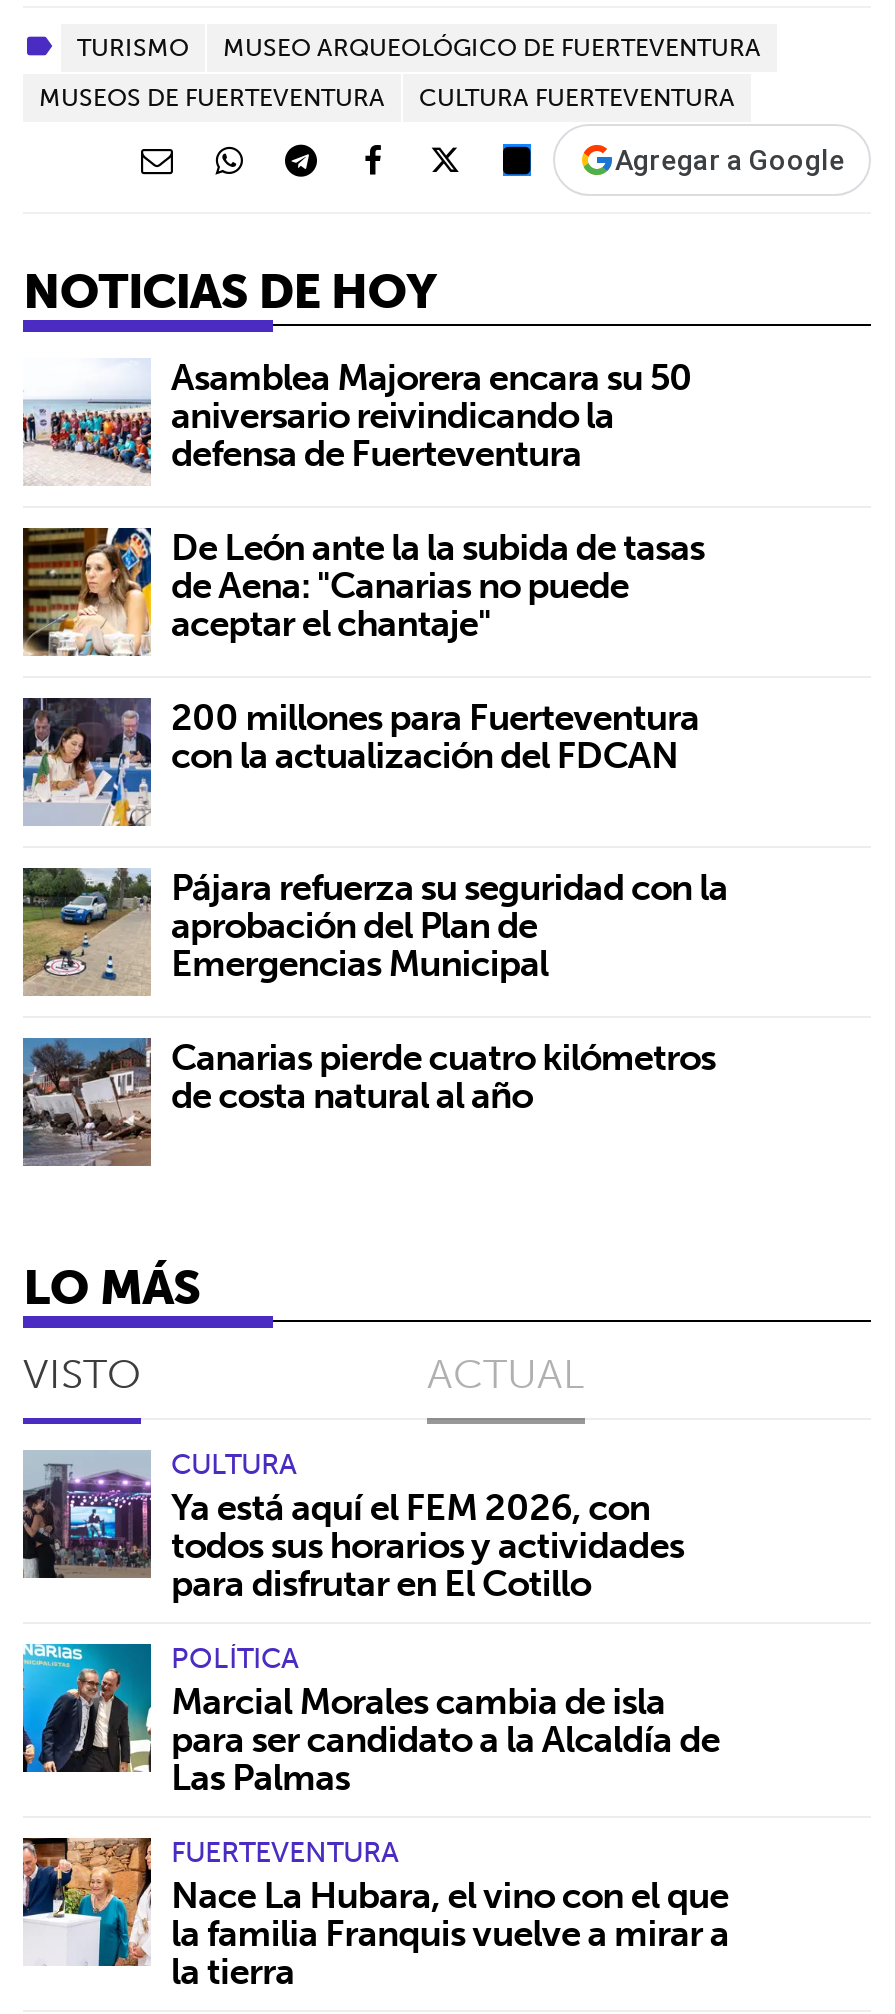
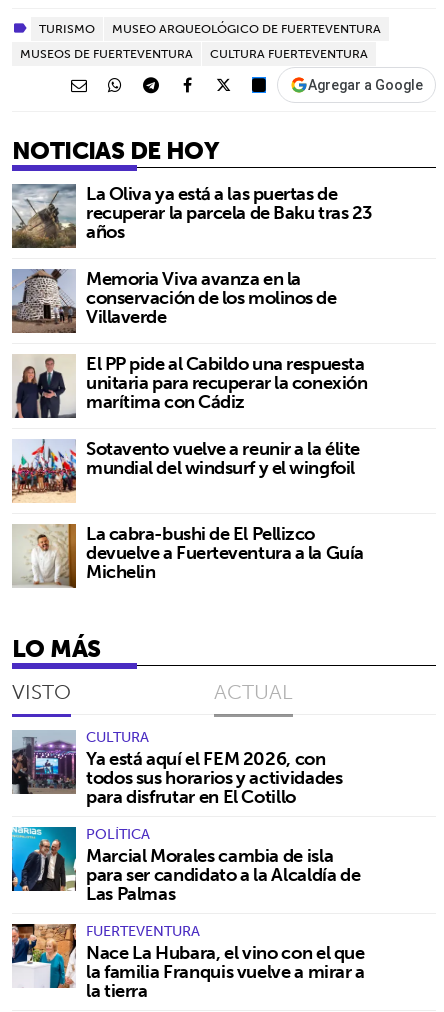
[21,346,692,486] [image] | Asamblea Majorera encara su 50 | aniversario reivindicando la | defensa de Fuerteventura -> [11,178,373,249] [image] | La Oliva ya está a las puertas de | recuperar la parcela de Baku tras 23 | años
[21,516,704,656] [image] | De León ante la la subida de tasas | de Aena: "Canarias no puede | aceptar el chantaje" -> [11,263,336,334] [image] | Memoria Viva avanza en la | conservación de los molinos de | Villaverde
[21,686,699,828] [image] | 200 millones para Fuerteventura | con la actualización del FDCAN -> [12,348,367,419] [image] | El PP pide al Cabildo una respuesta | unitaria para recuperar la conexión | marítima con Cádiz
[21,856,728,996] [image] | Pájara refuerza su seguridad con la | aprobación del Plan de | Emergencias Municipal -> [11,433,360,502] [image] | Sotavento vuelve a reunir a la élite | mundial del windsurf y el wingfoil
[21,1026,715,1166] [image] | Canarias pierde cuatro kilómetros | de costa natural al año -> [12,518,364,587] [image] | La cabra-bushi de El Pellizco | devuelve a Fuerteventura a la Guía | Michelin

